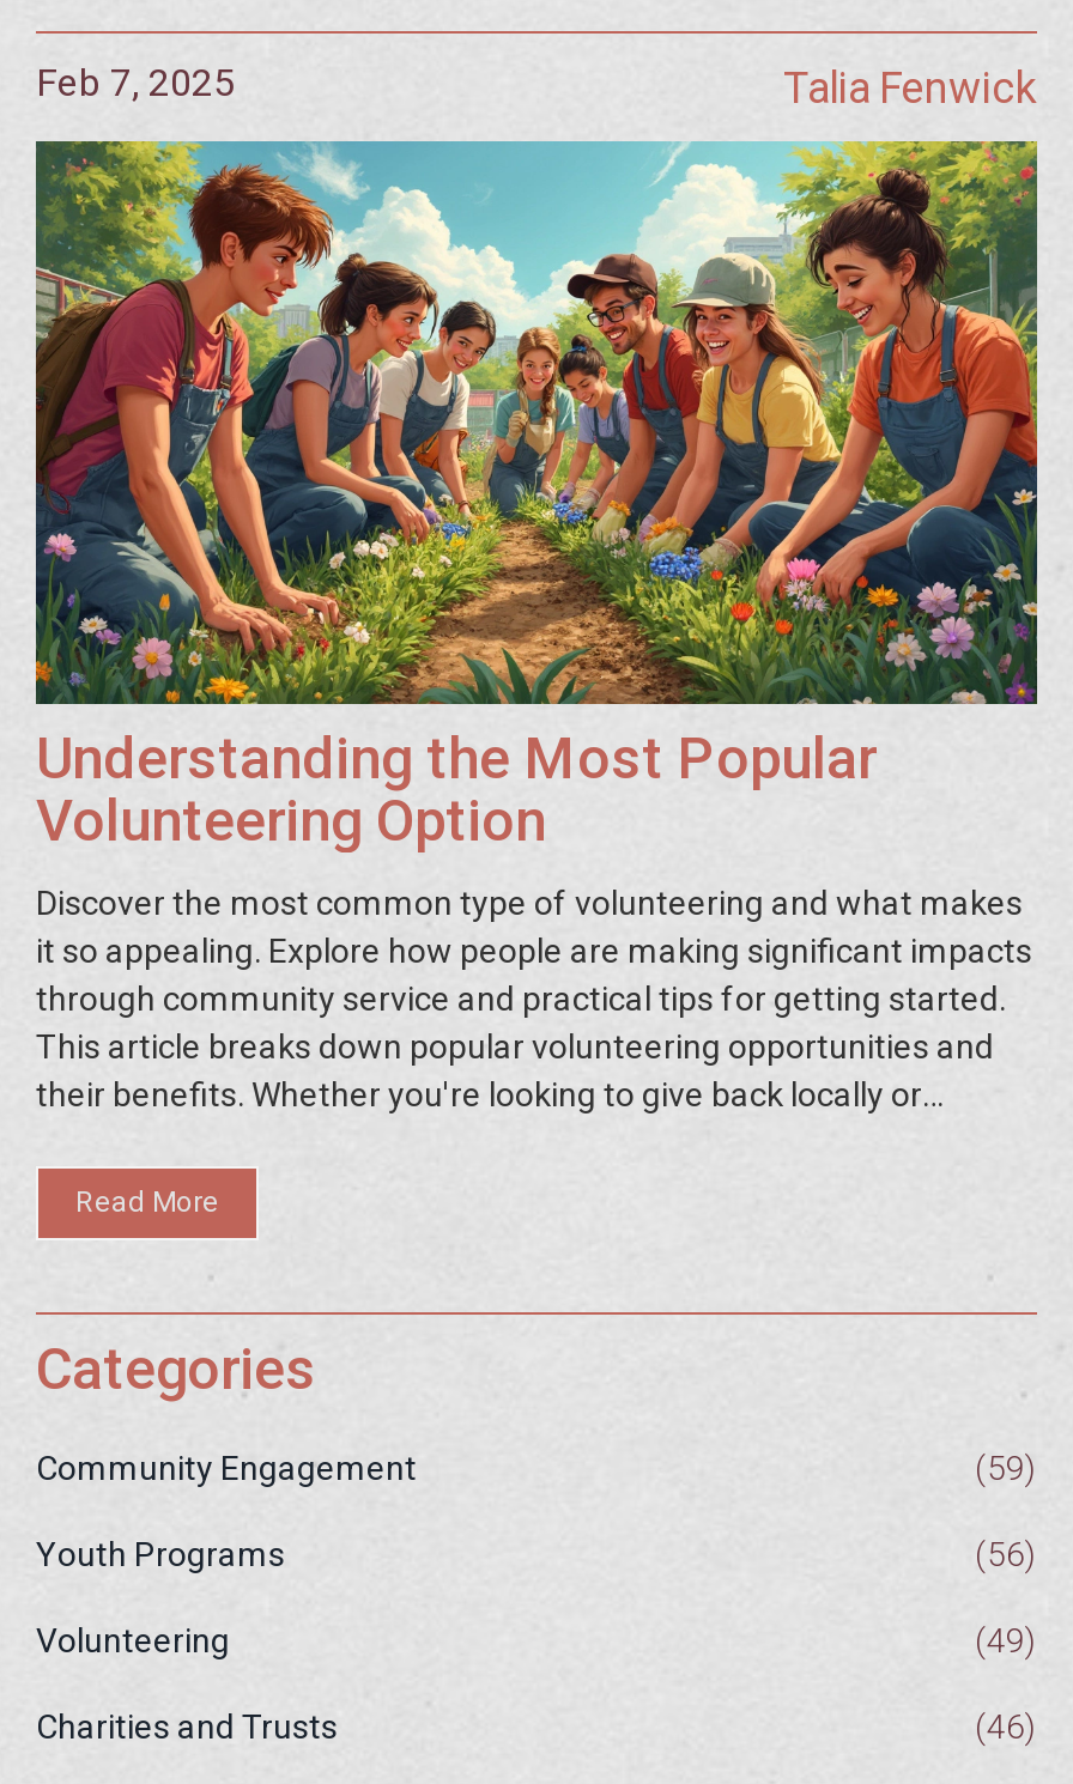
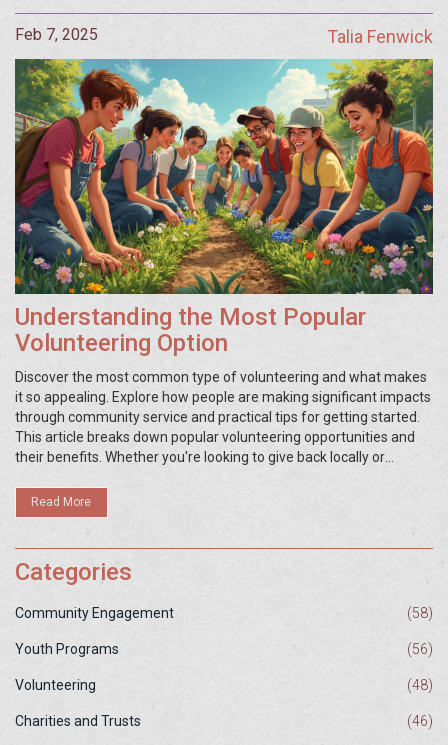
[975,1449,1037,1487] (59) -> [407,605,433,621] (58)
[975,1621,1037,1659] (49) -> [407,677,433,693] (48)

